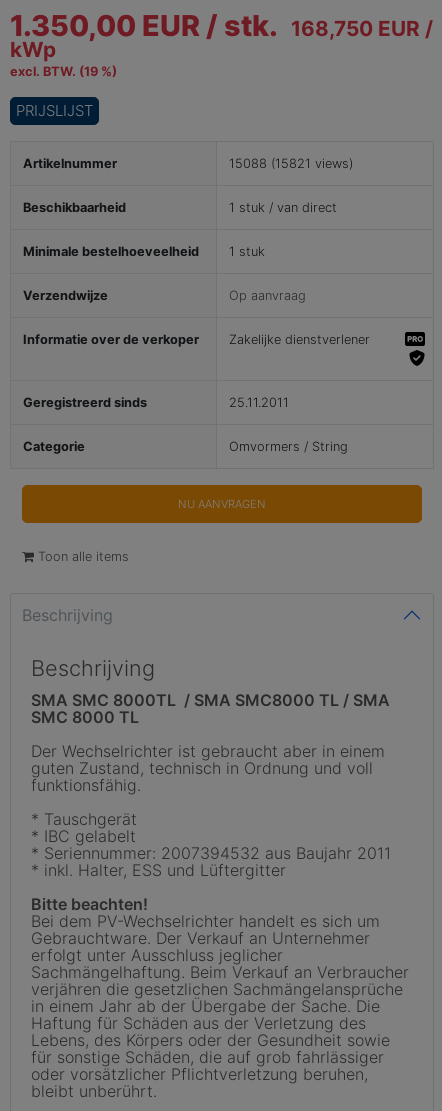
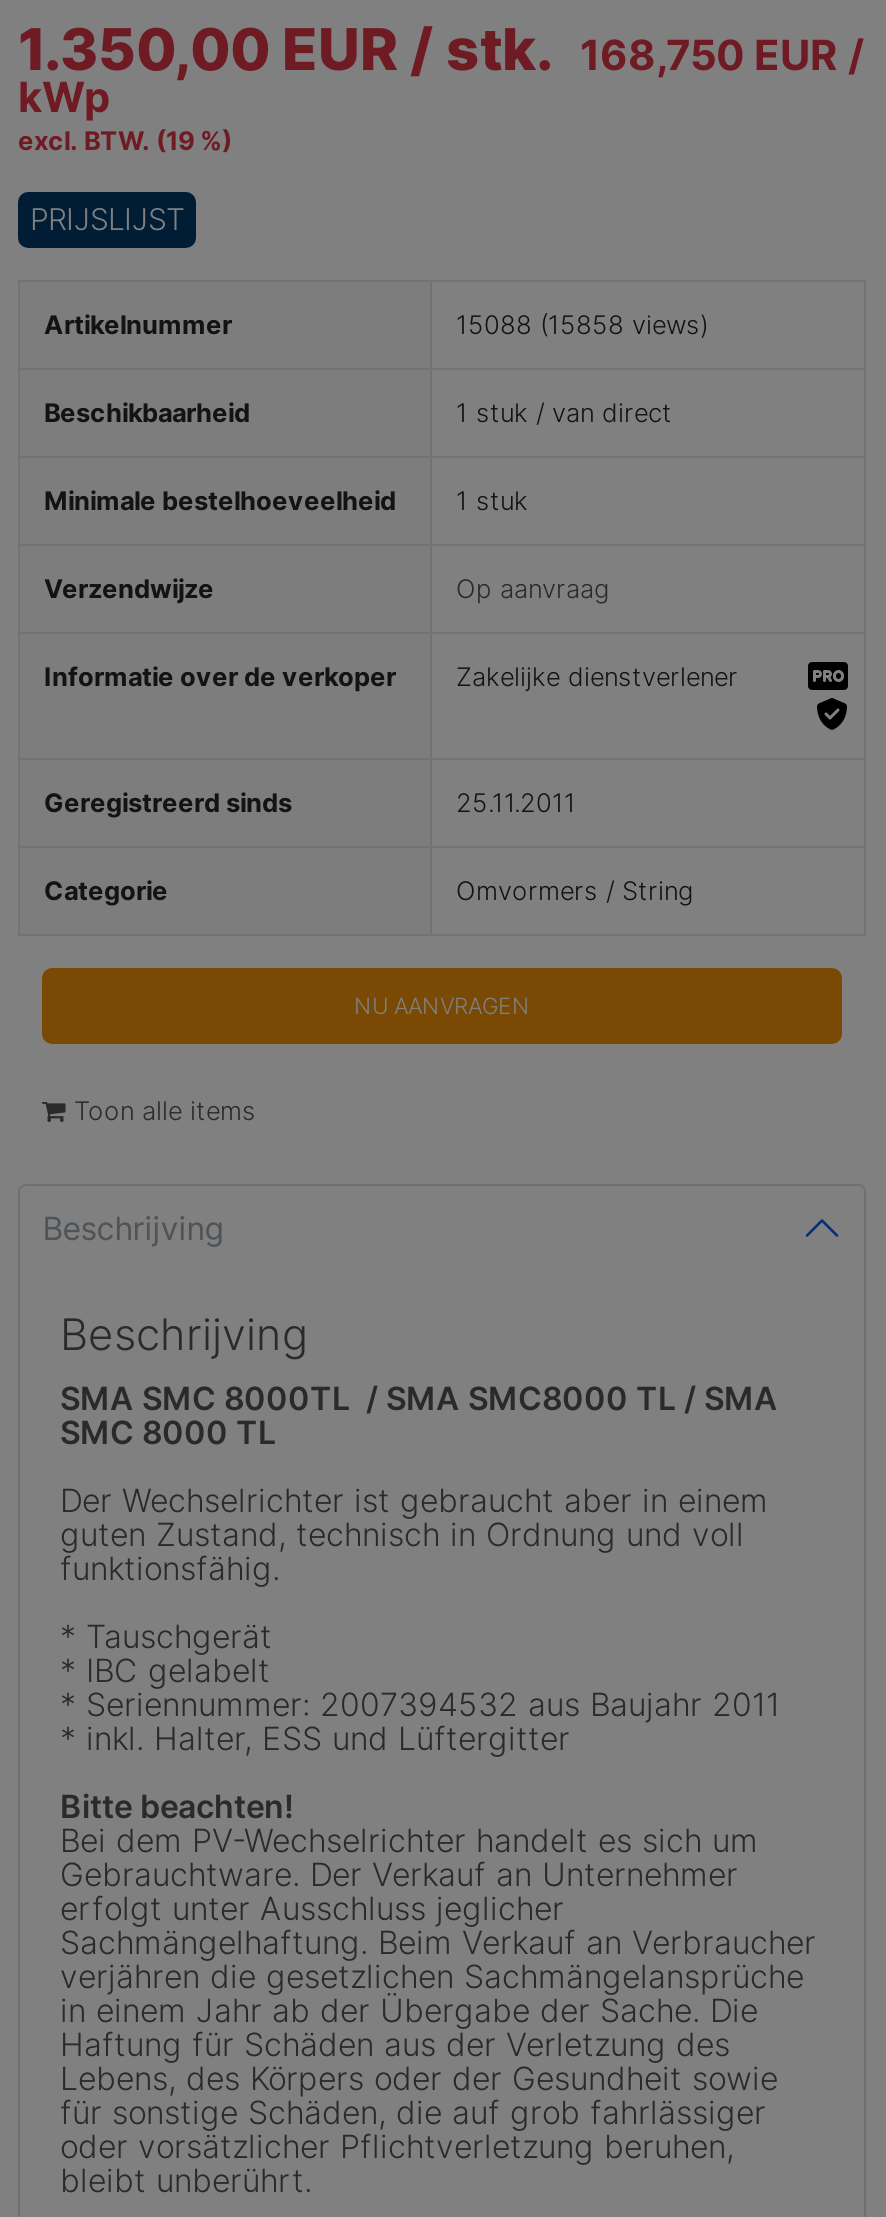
[229,156,353,171] 15088 (15821 views) -> [456,310,708,340] 15088 (15858 views)

